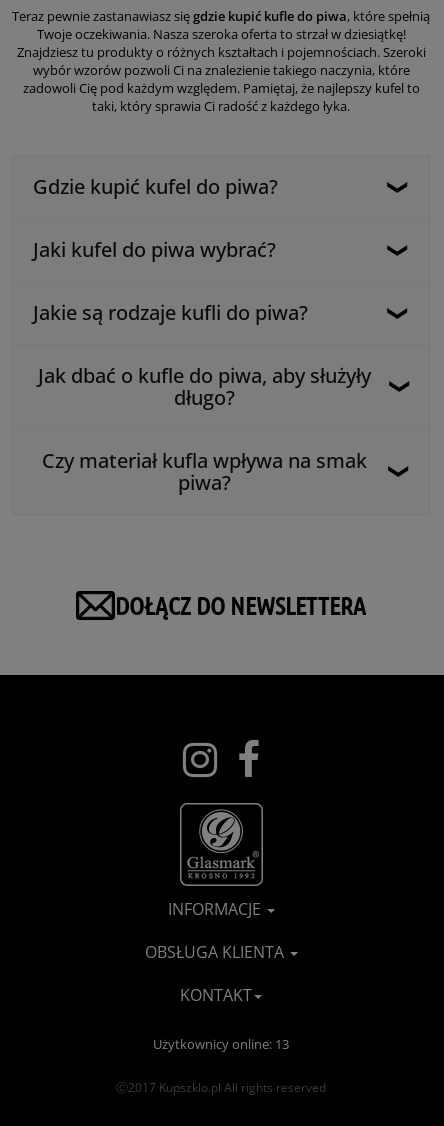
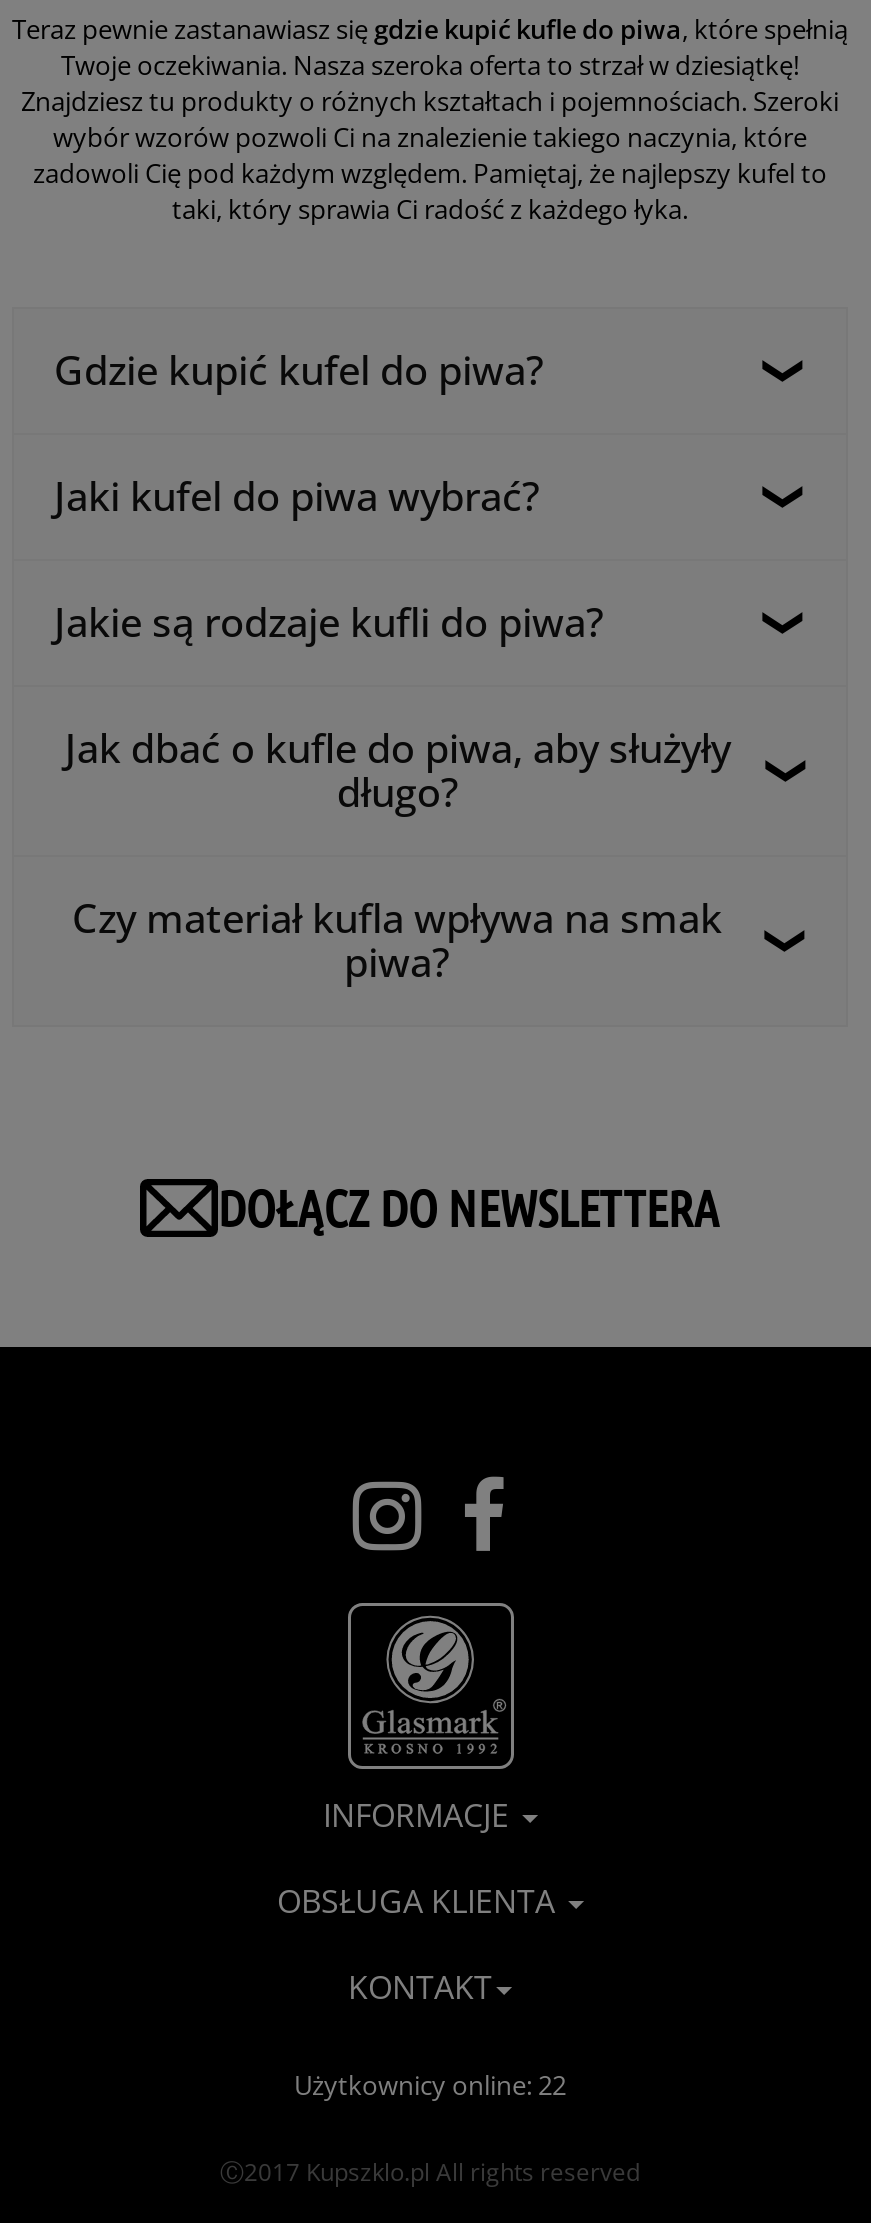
[153,1035,289,1053] Użytkownicy online: 13 -> [294,2067,566,2103] Użytkownicy online: 22

